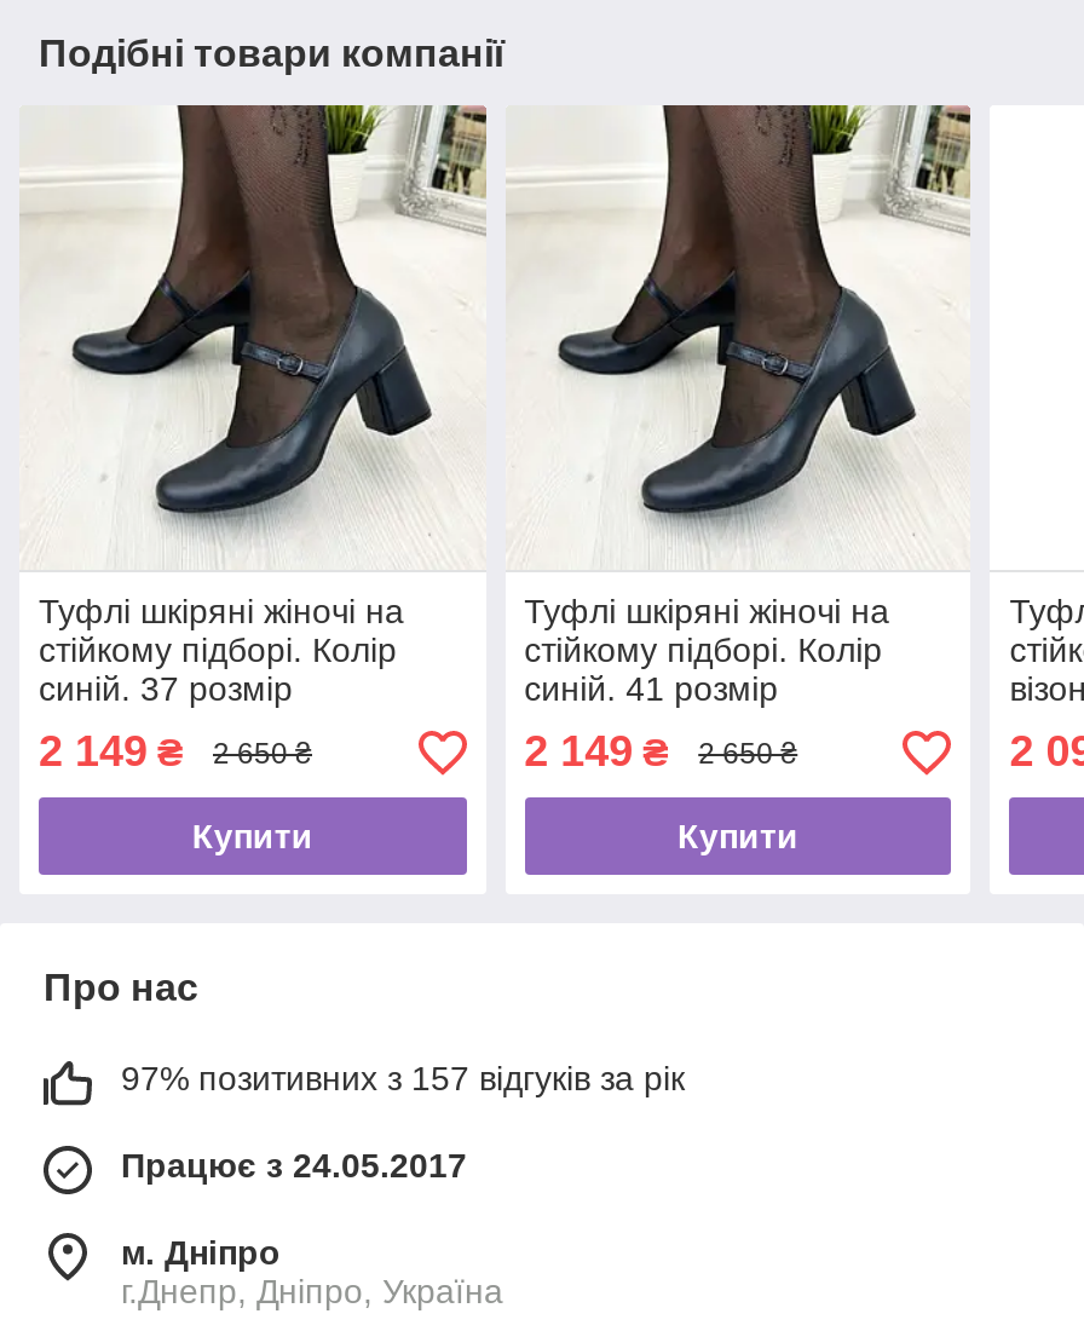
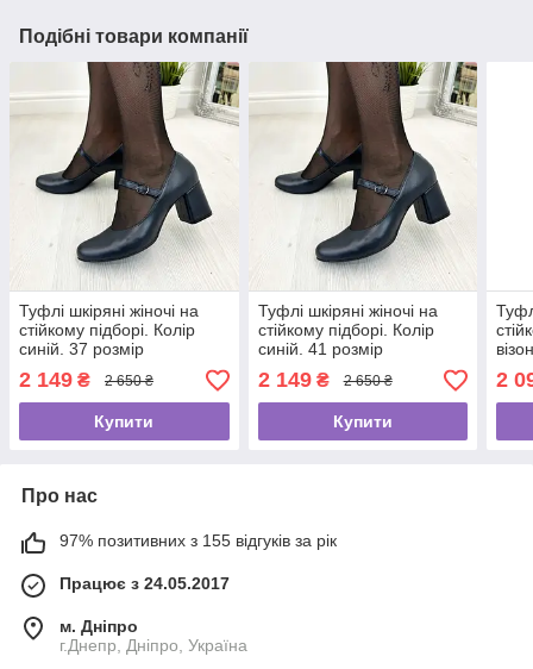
[121,1060,685,1098] 97% позитивних з 157 відгуків за рік -> [59,531,337,550] 97% позитивних з 155 відгуків за рік

